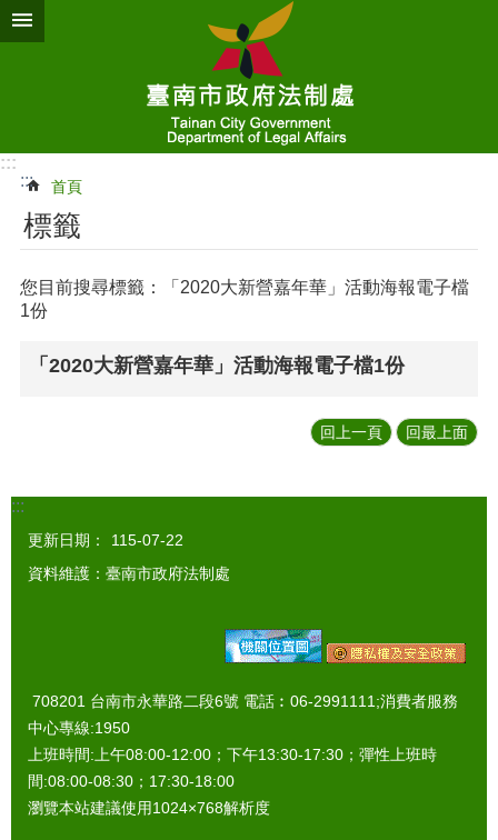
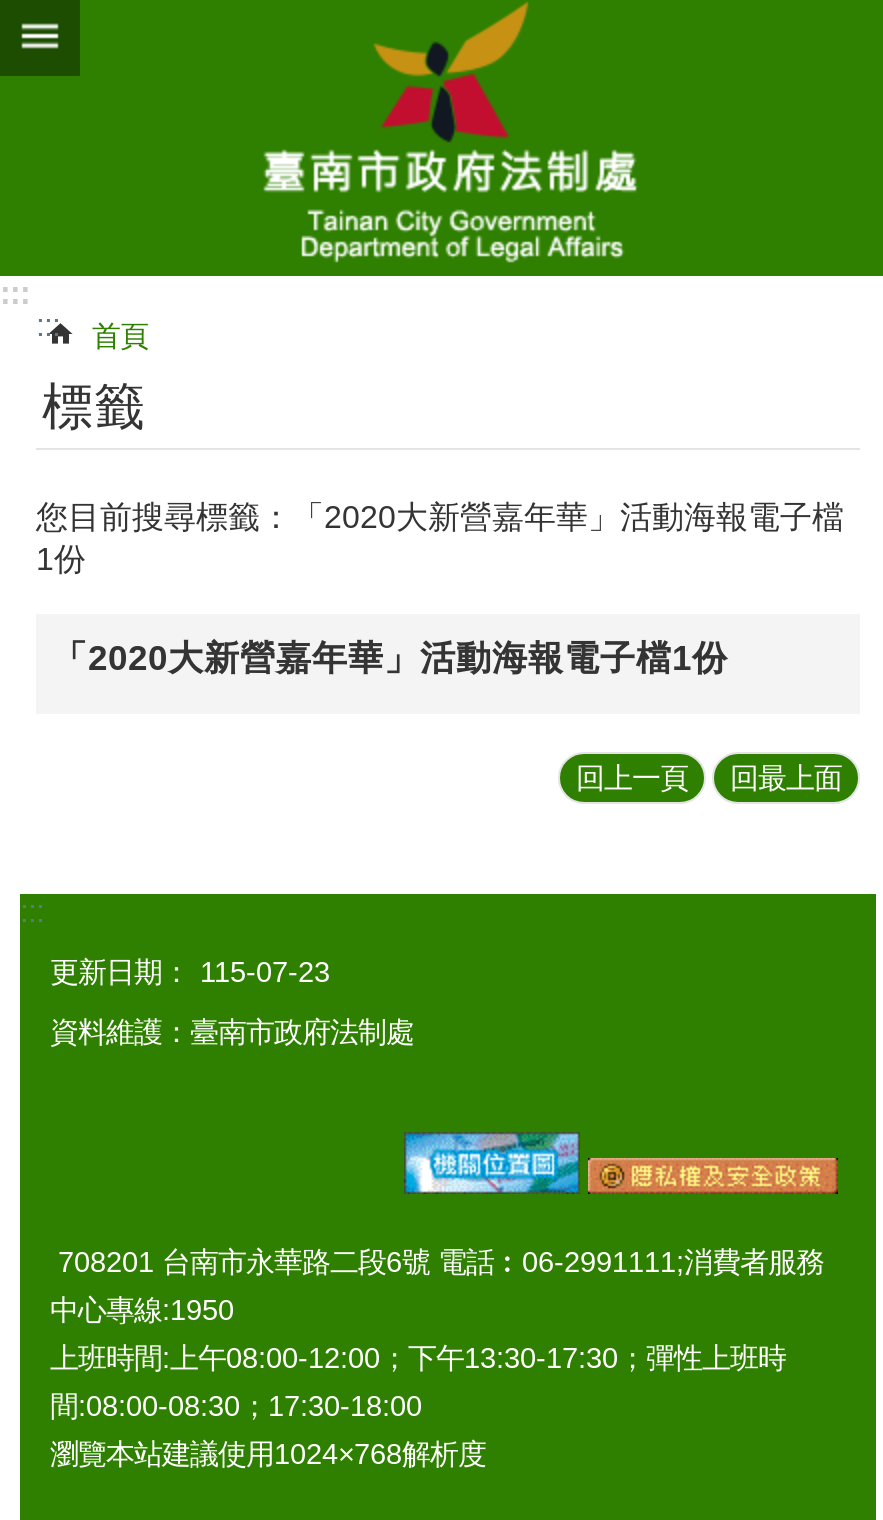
[28,531,183,549] 更新日期： 115-07-22 -> [50,956,330,988] 更新日期： 115-07-23

